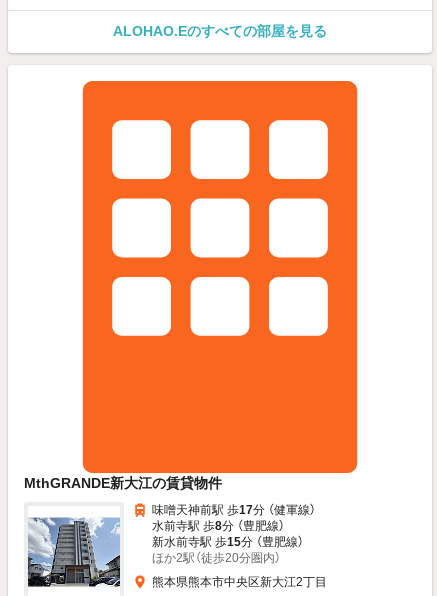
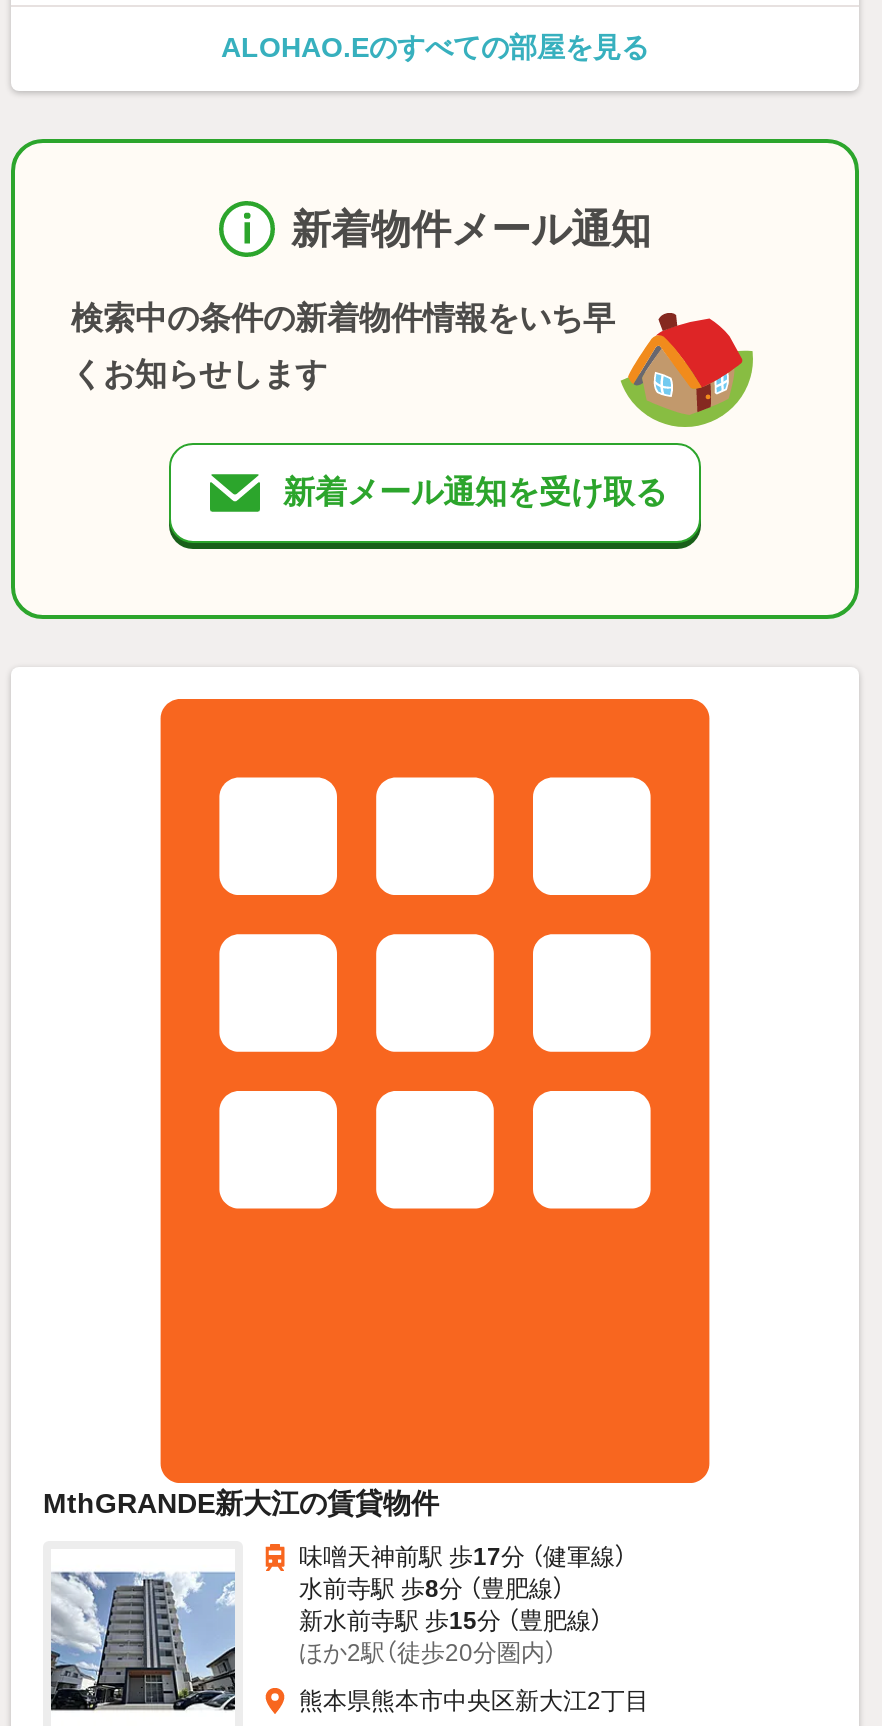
none -> [9,135,861,623] [image] | 新着物件メール通知 | 検索中の条件の新着物件情報をいち早 | くお知らせします | 新着メール通知を受け取る

